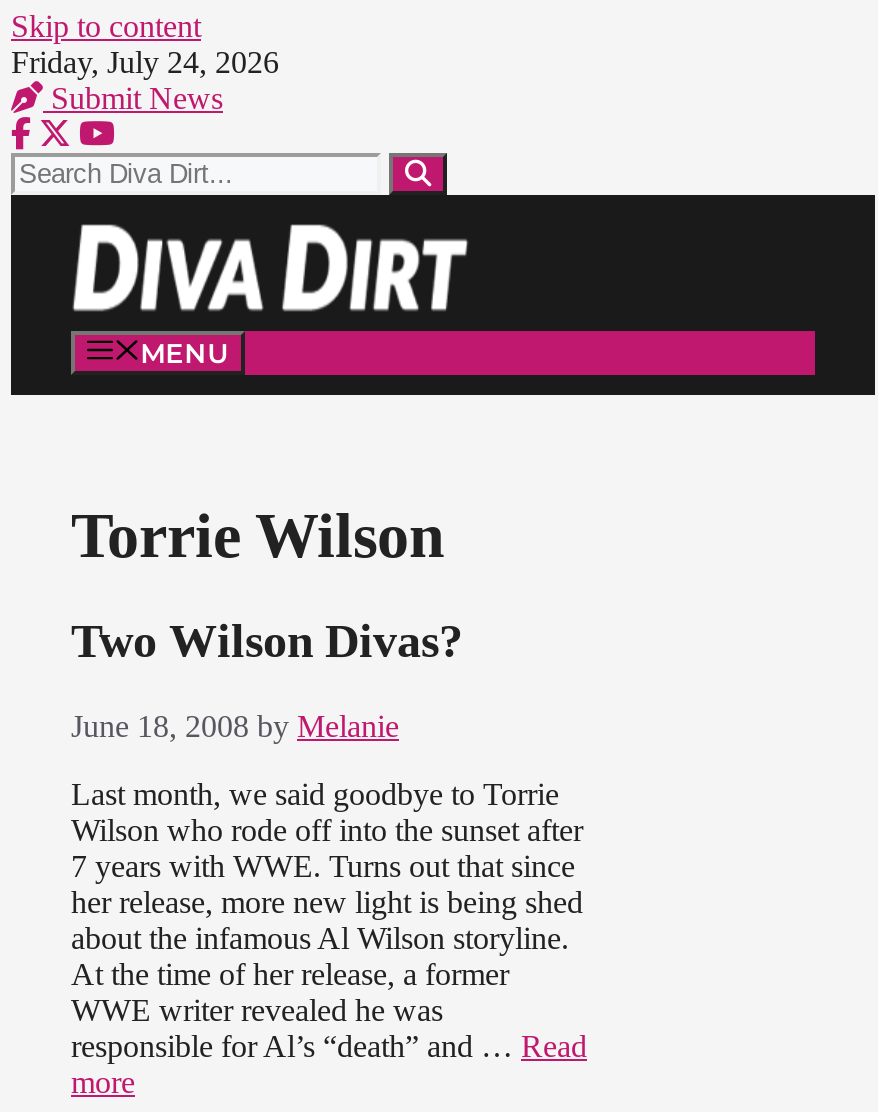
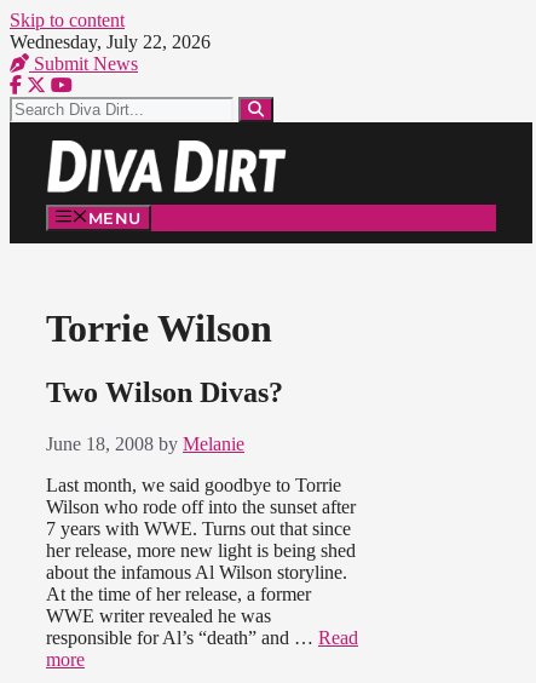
[11,45,279,79] Friday, July 24, 2026 -> [10,31,211,52] Wednesday, July 22, 2026

